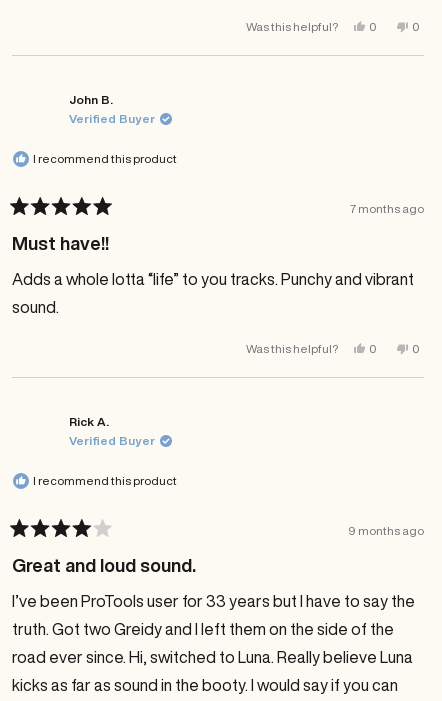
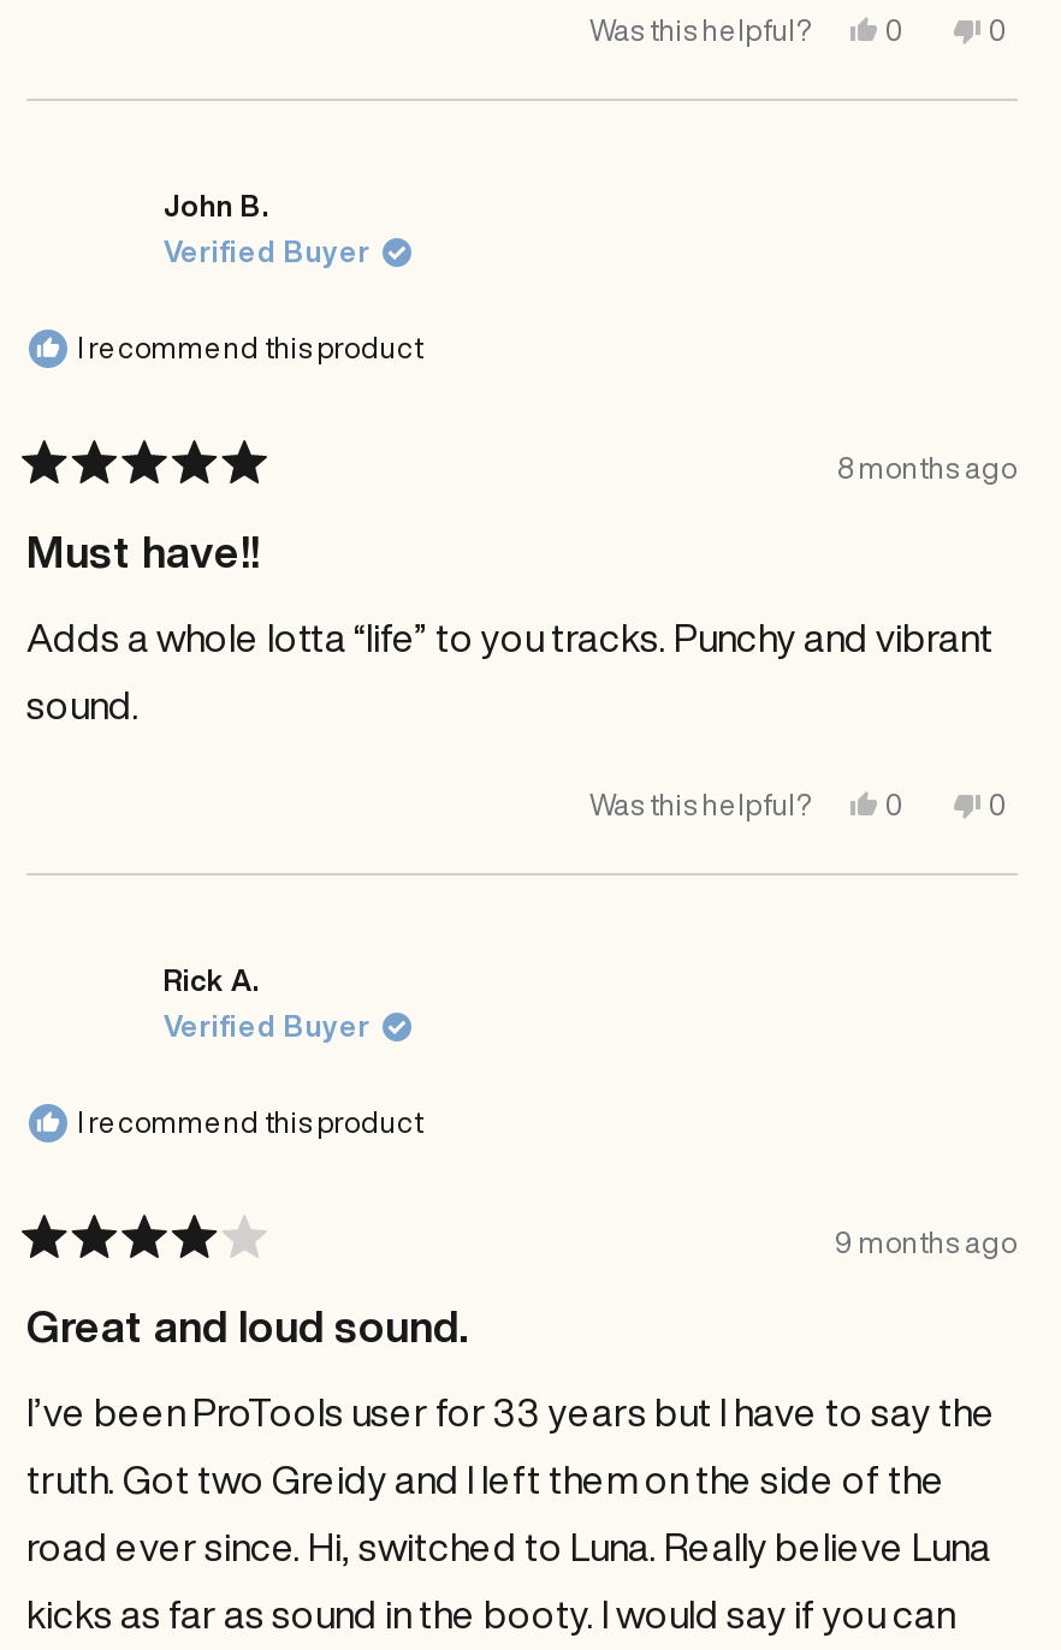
[350,202,424,215] 7 months ago -> [837,452,1018,484] 8 months ago

